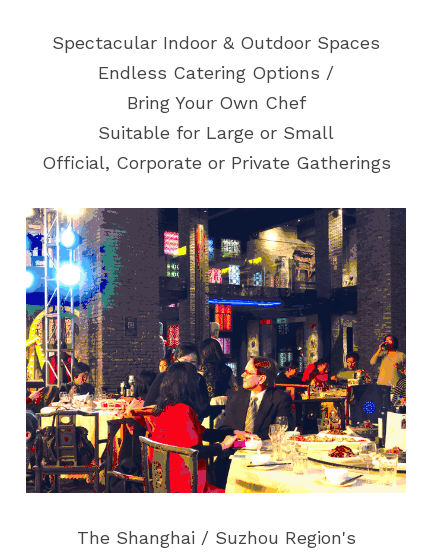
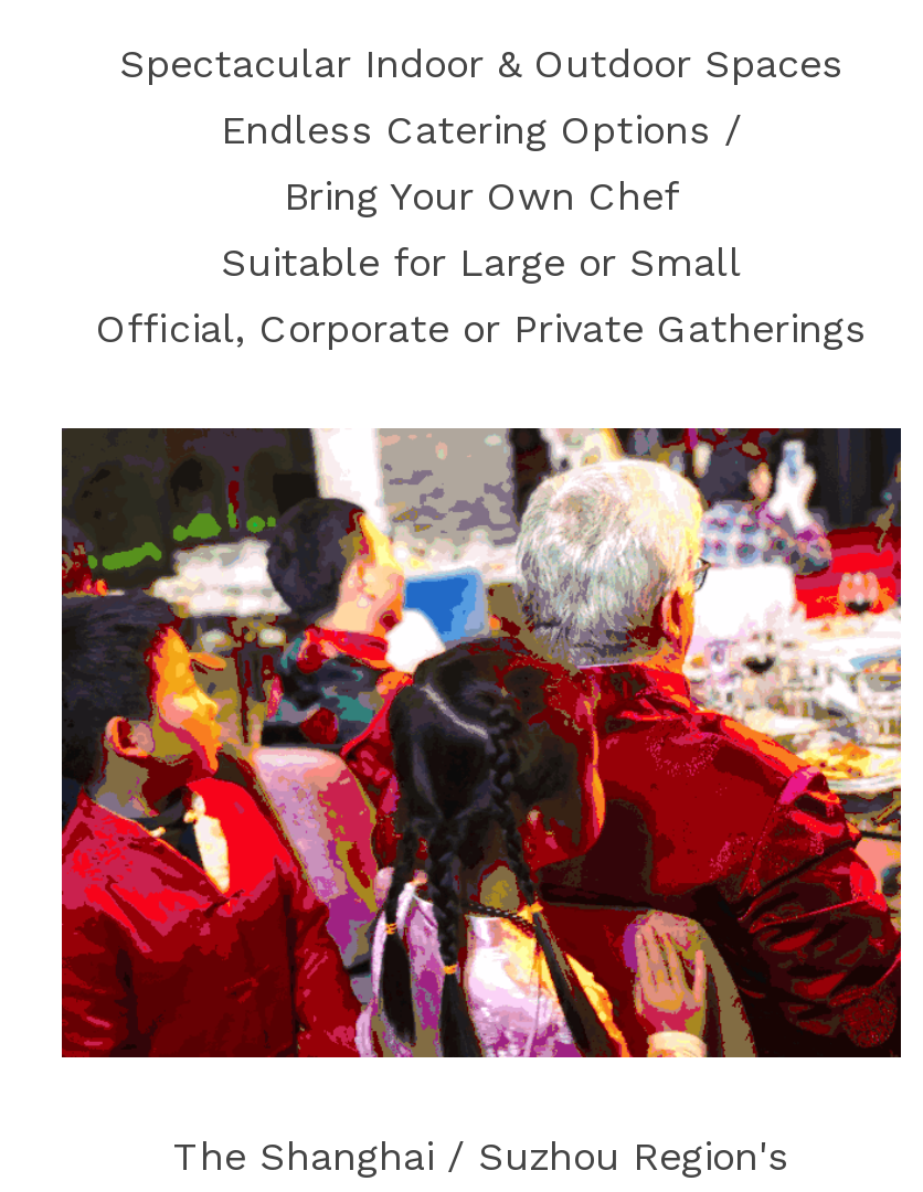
[25,207,407,494] [image] -> [60,426,903,1060] [image]

